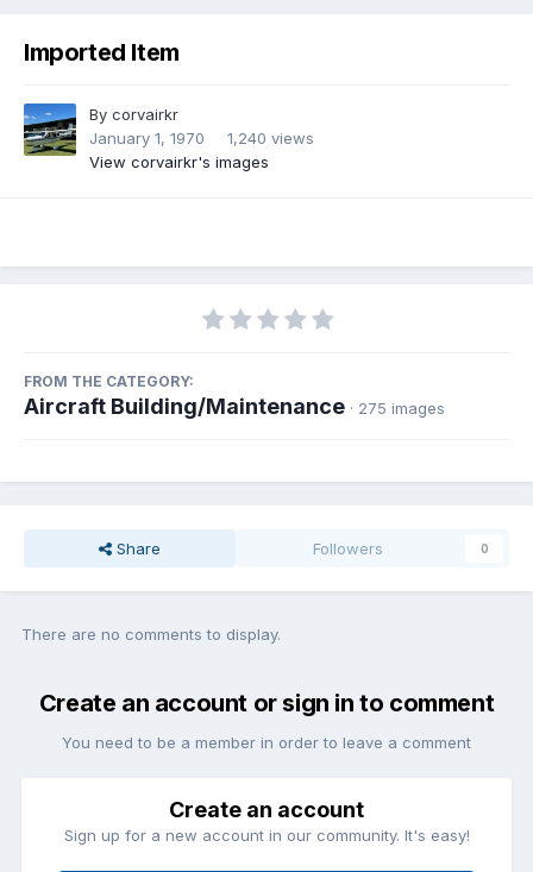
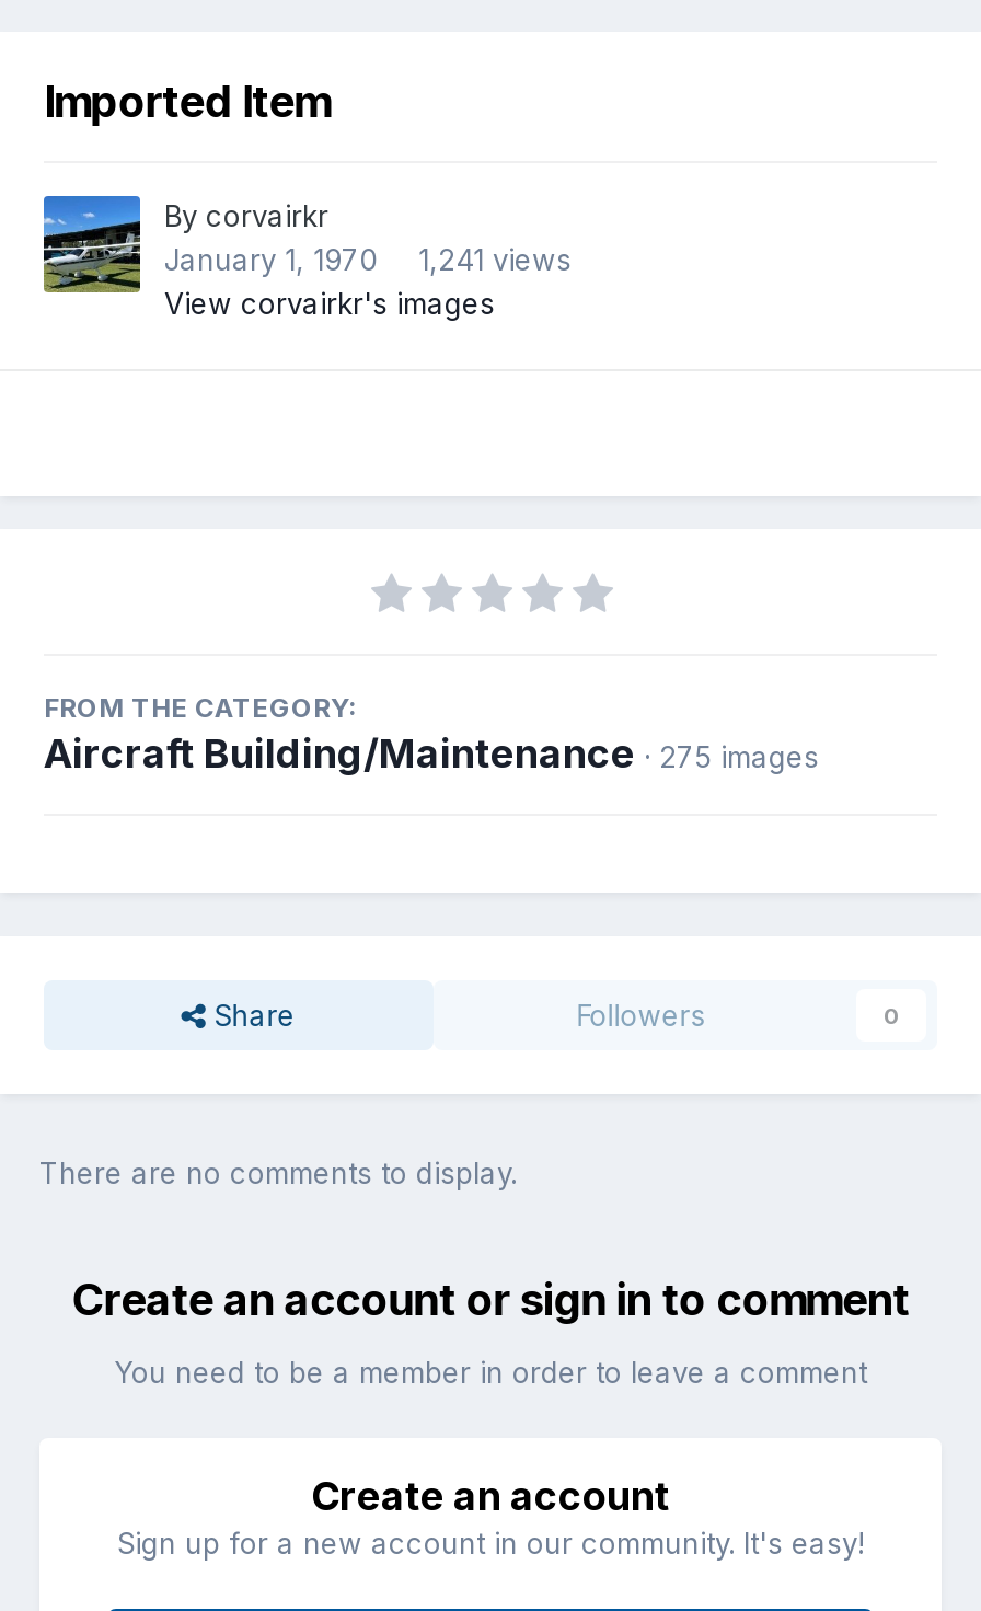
[89,129,314,148] January 1, 1970 1,240 views -> [164,242,572,278] January 1, 1970 1,241 views

